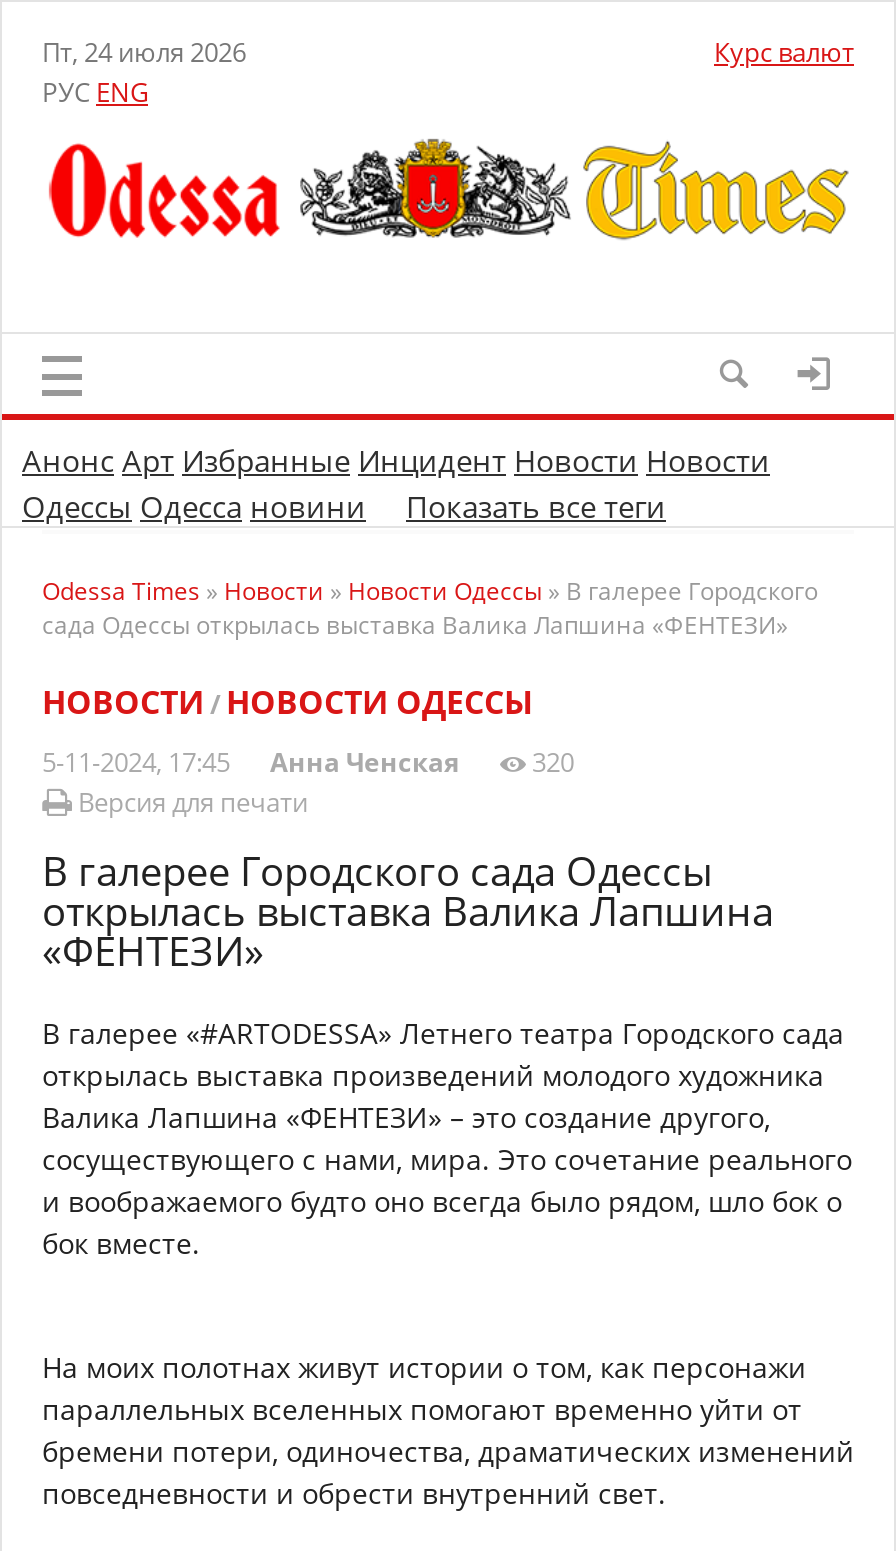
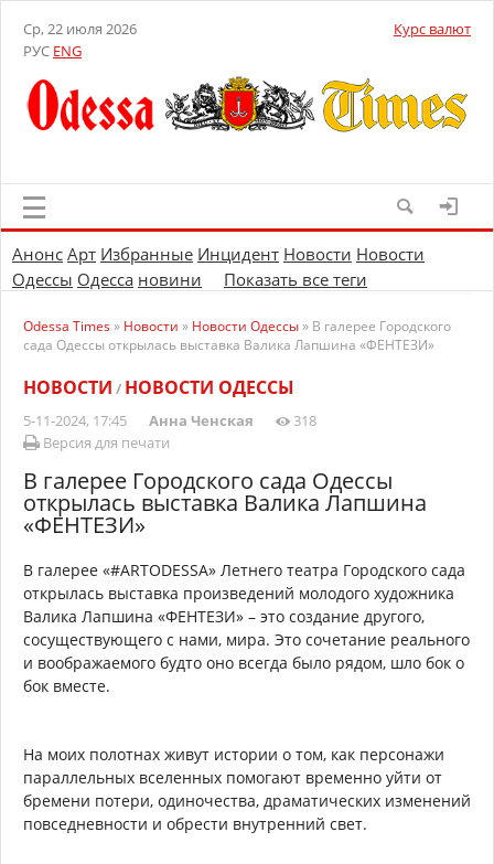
[42,34,246,70] Пт, 24 июля 2026 -> [23,19,137,39] Ср, 22 июля 2026
[42,744,574,780] 5-11-2024, 17:45 Анна Ченская 320 -> [23,410,316,430] 5-11-2024, 17:45 Анна Ченская 318

